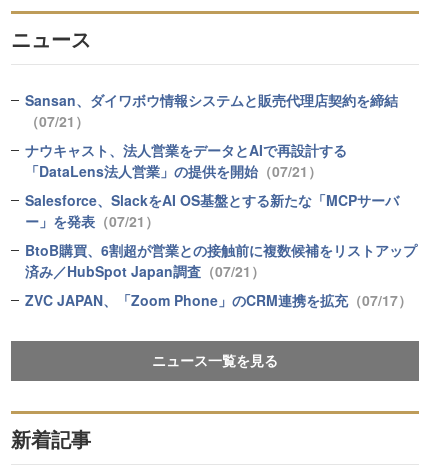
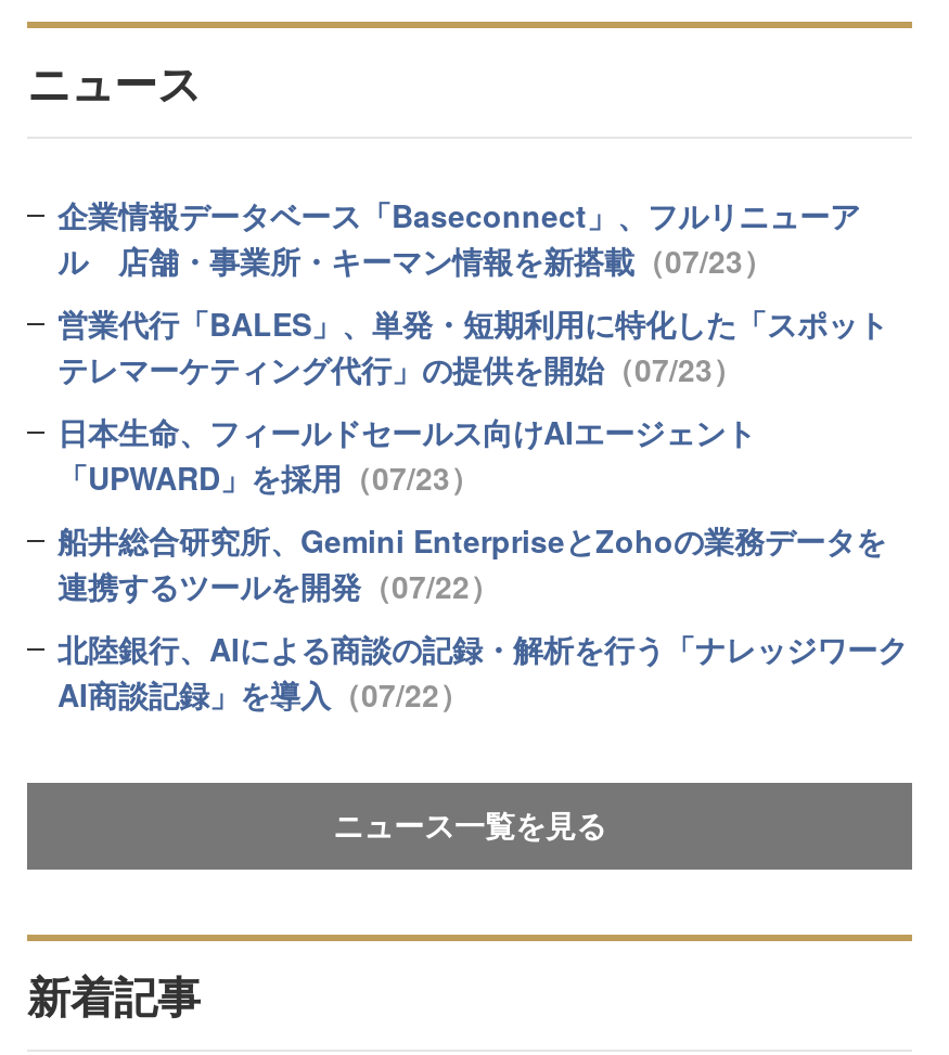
[25,90,417,310] Sansan、ダイワボウ情報システムと販売代理店契約を締結 | （07/21） | ナウキャスト、法人営業をデータとAIで再設計する | 「DataLens法人営業」の提供を開始（07/21） | Salesforce、SlackをAI OS基盤とする新たな「MCPサーバ | ー」を発表（07/21） | BtoB購買、6割超が営業との接触前に複数候補をリストアップ | 済み／HubSpot Japan調査（07/21） | ZVC JAPAN、「Zoom Phone」のCRM連携を拡充（07/17） -> [57,193,908,715] 企業情報データベース「Baseconnect」、フルリニューア | ル 店舗・事業所・キーマン情報を新搭載（07/23） | 営業代行「BALES」、単発・短期利用に特化した「スポット | テレマーケティング代行」の提供を開始（07/23） | 日本生命、フィールドセールス向けAIエージェント | 「UPWARD」を採用（07/23） | 船井総合研究所、Gemini EnterpriseとZohoの業務データを | 連携するツールを開発（07/22） | 北陸銀行、AIによる商談の記録・解析を行う「ナレッジワーク | AI商談記録」を導入（07/22）

